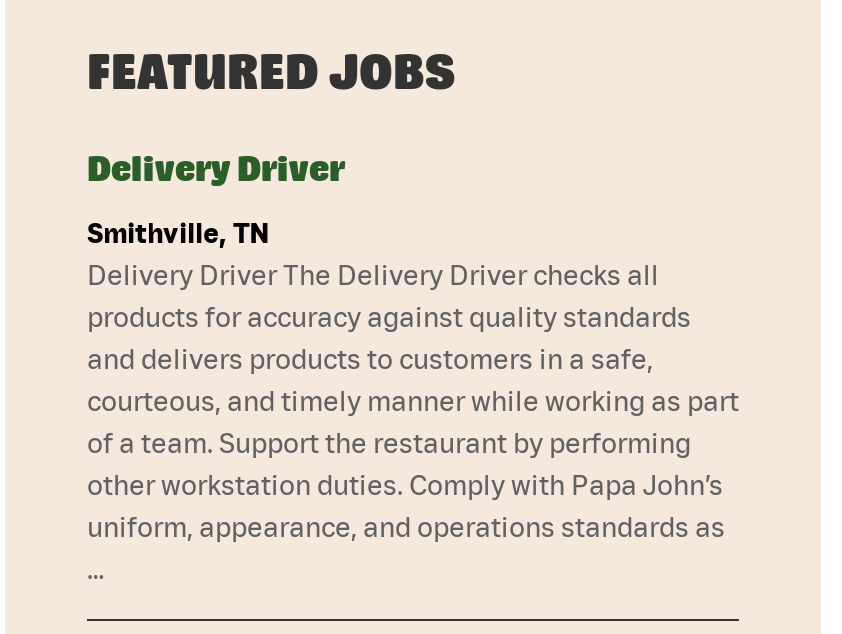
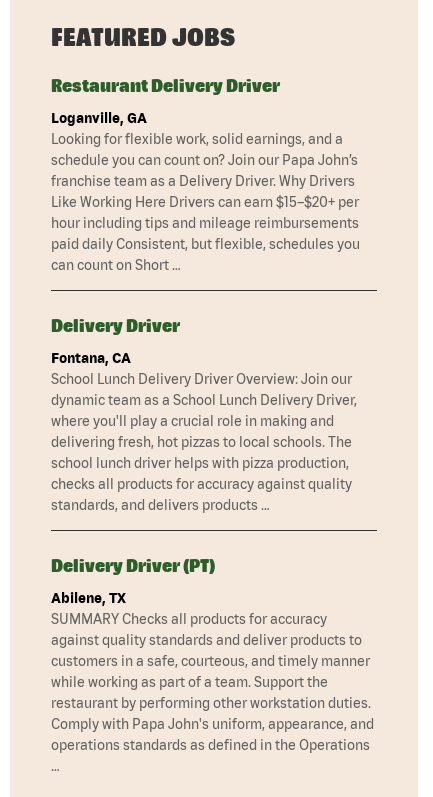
none -> [51,75,360,273] Restaurant Delivery Driver | Loganville, GA | Looking for flexible work, solid earnings, and a | schedule you can count on? Join our Papa John’s | franchise team as a Delivery Driver. Why Drivers | Like Working Here Drivers can earn $15–$20+ per | hour including tips and mileage reimbursements | paid daily Consistent, but flexible, schedules you | can count on Short …
[87,217,739,543] Smithville, TN | Delivery Driver The Delivery Driver checks all | products for accuracy against quality standards | and delivers products to customers in a safe, | courteous, and timely manner while working as part | of a team. Support the restaurant by performing | other workstation duties. Comply with Papa John’s | uniform, appearance, and operations standards as -> [51,350,374,753] Fontana, CA | School Lunch Delivery Driver Overview: Join our | dynamic team as a School Lunch Delivery Driver, | where you'll play a crucial role in making and | delivering fresh, hot pizzas to local schools. The | school lunch driver helps with pizza production, | checks all products for accuracy against quality | standards, and delivers products … | Delivery Driver (PT) | Abilene, TX | SUMMARY Checks all products for accuracy | against quality standards and deliver products to | customers in a safe, courteous, and timely manner | while working as part of a team. Support the | restaurant by performing other workstation duties. | Comply with Papa John's uniform, appearance, and | operations standards as defined in the Operations

